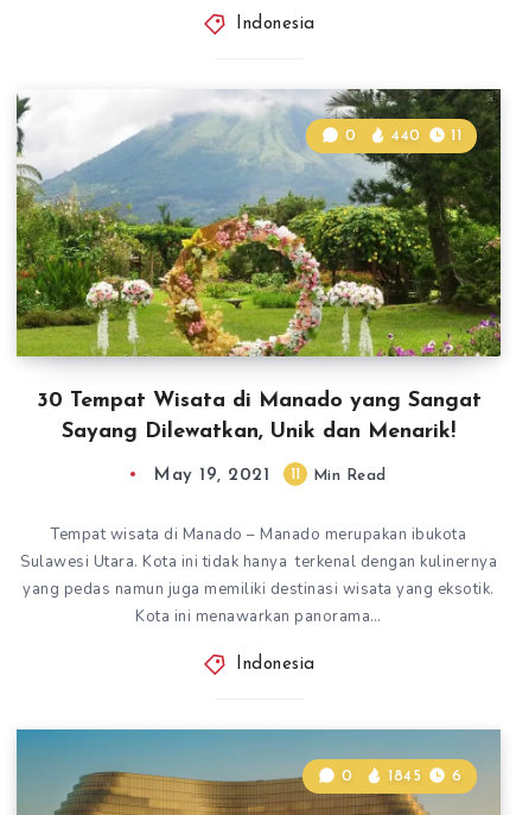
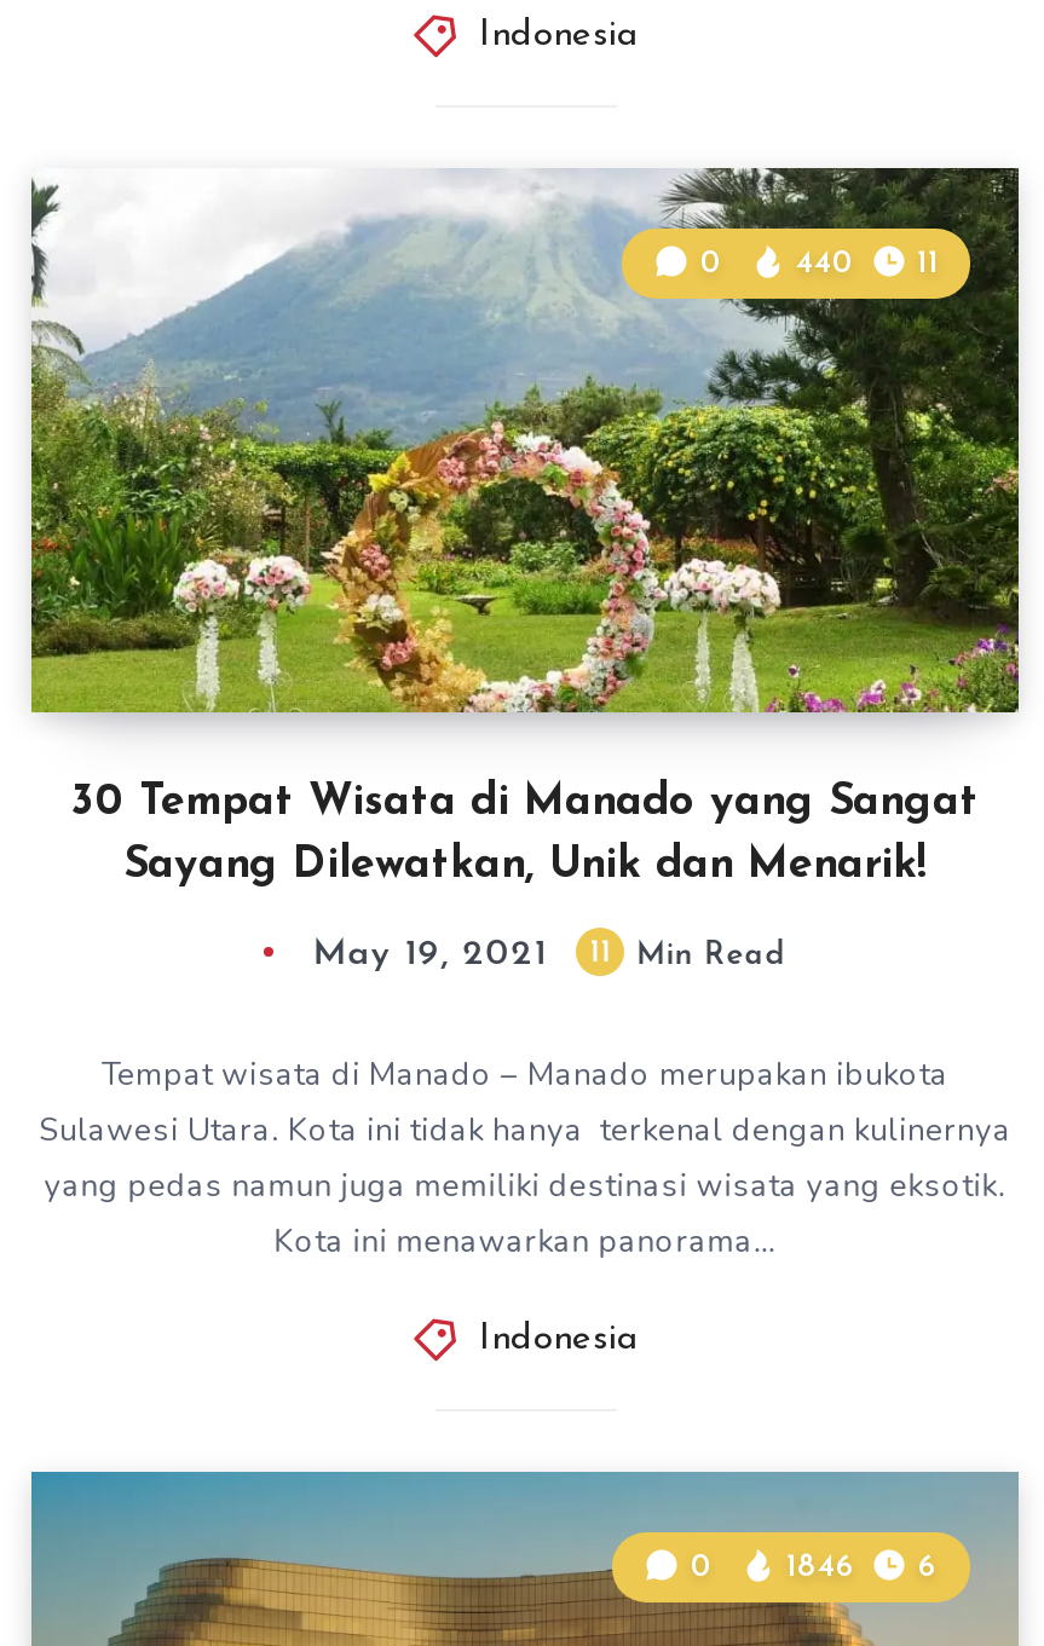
[341,768,461,784] 0 1845 6 -> [691,1551,939,1583] 0 1846 6

